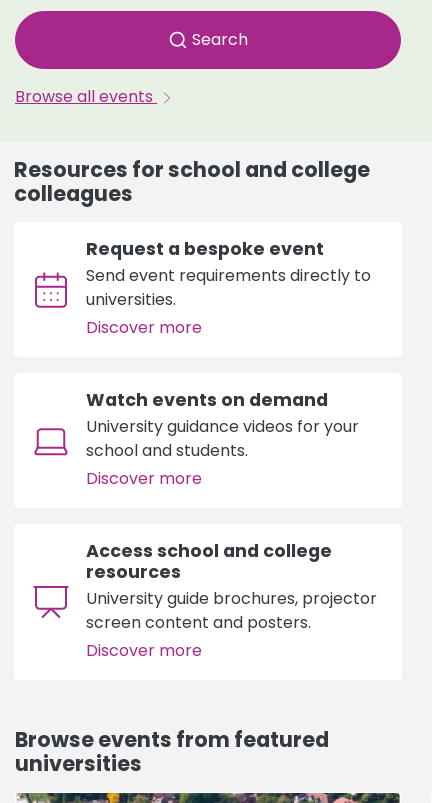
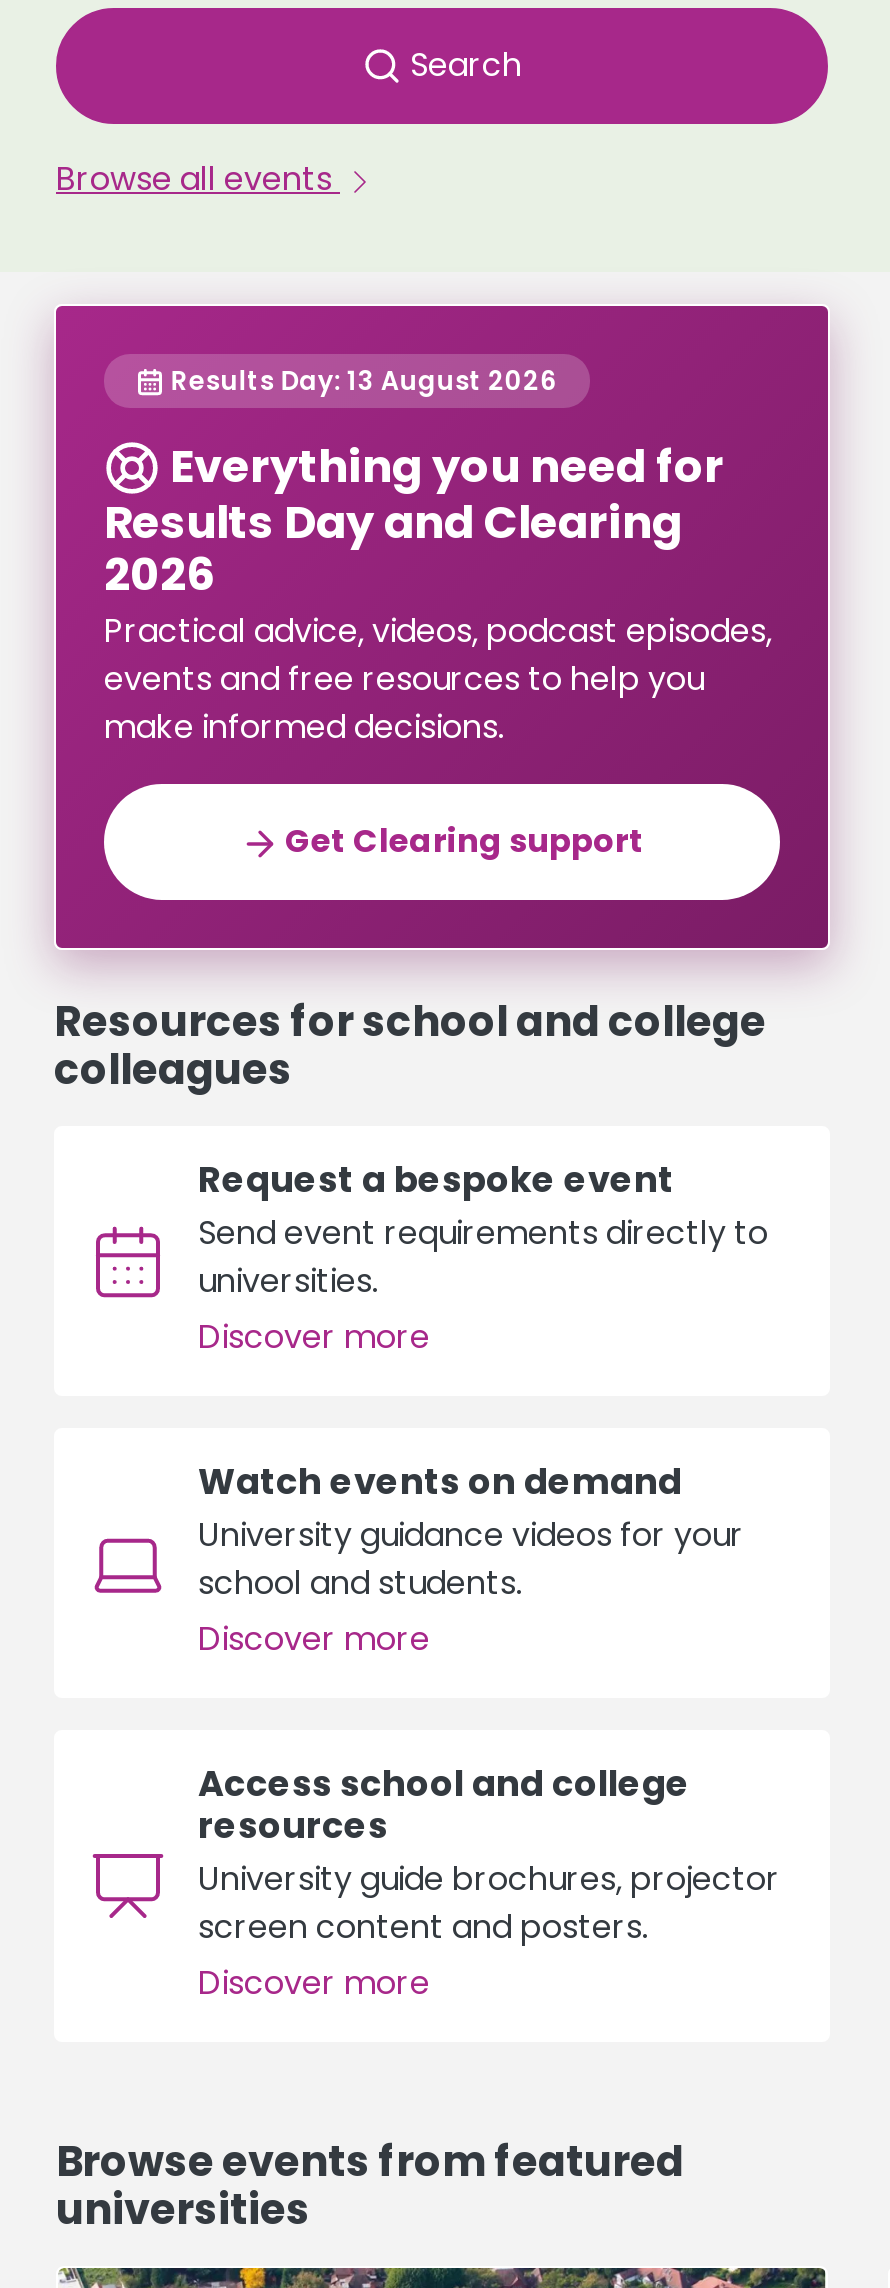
none -> [46,304,838,976] [image] | Results Day: 13 August 2026 | Everything you need for | Results Day and Clearing | 2026 | Practical advice, videos, podcast episodes, | events and free resources to help you | make informed decisions. | Get Clearing support

